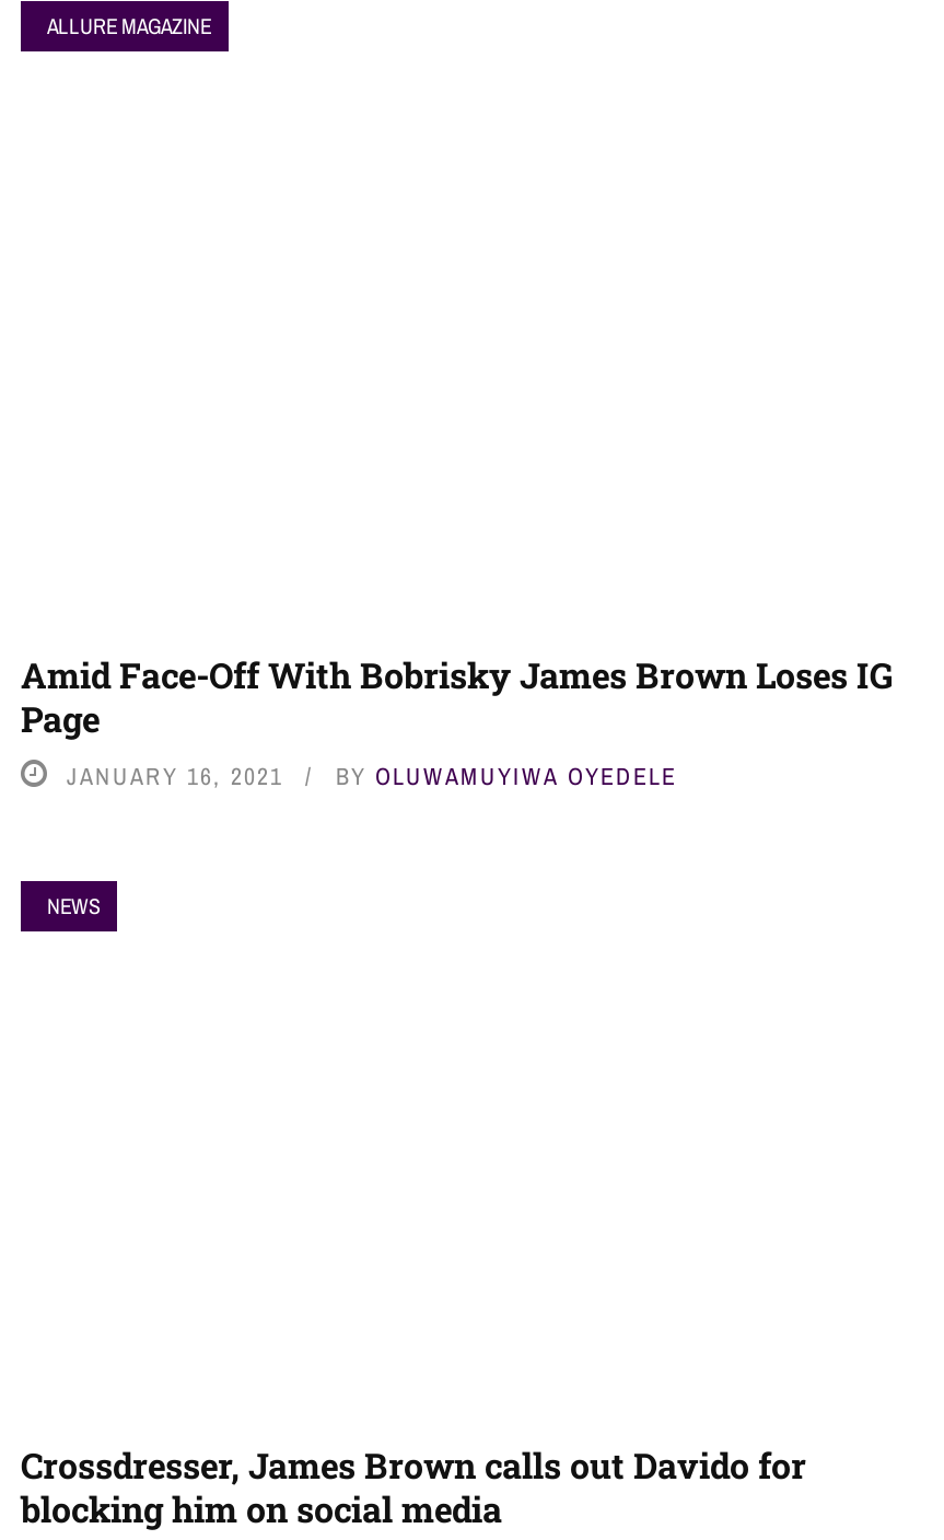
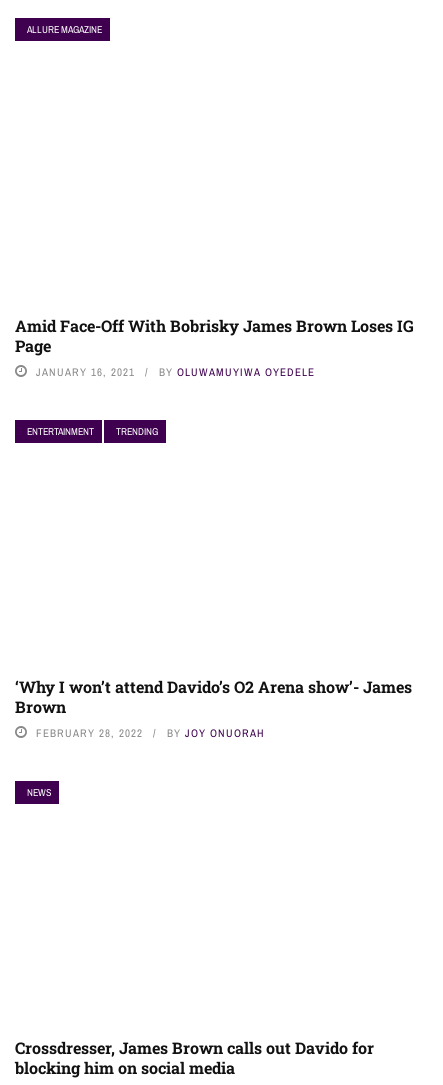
none -> [15,676,412,740] ‘Why I won’t attend Davido’s O2 Arena show’- James | Brown | FEBRUARY 28, 2022 | BY JOY ONUORAH
none -> [27,425,158,438] ENTERTAINMENT | TRENDING

